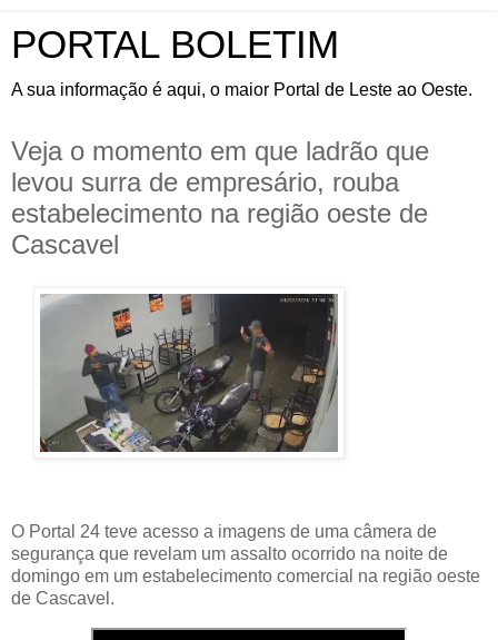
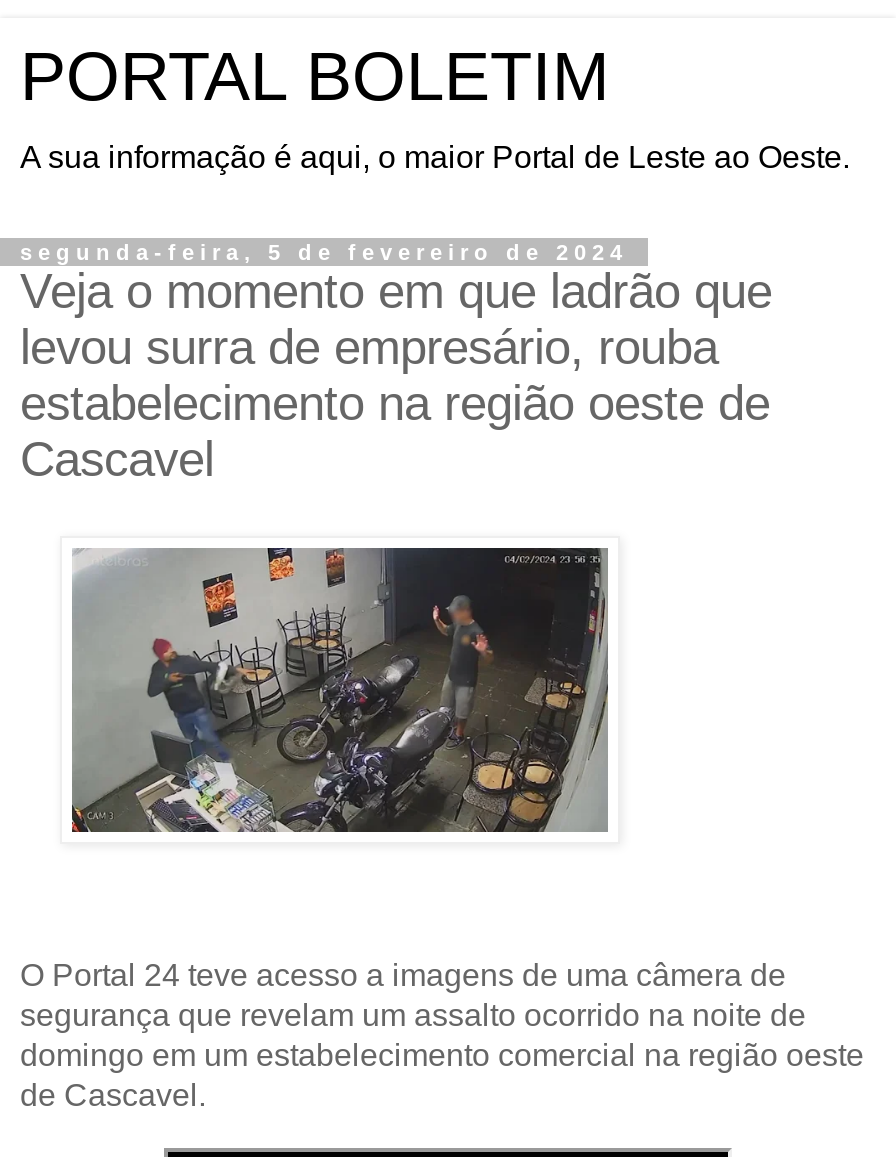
none -> [20,240,628,264] segunda-feira, 5 de fevereiro de 2024

